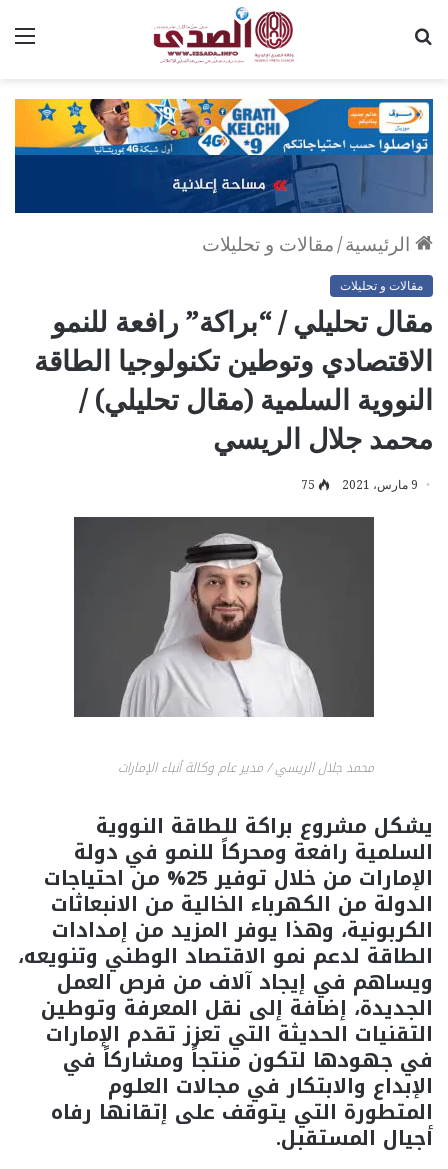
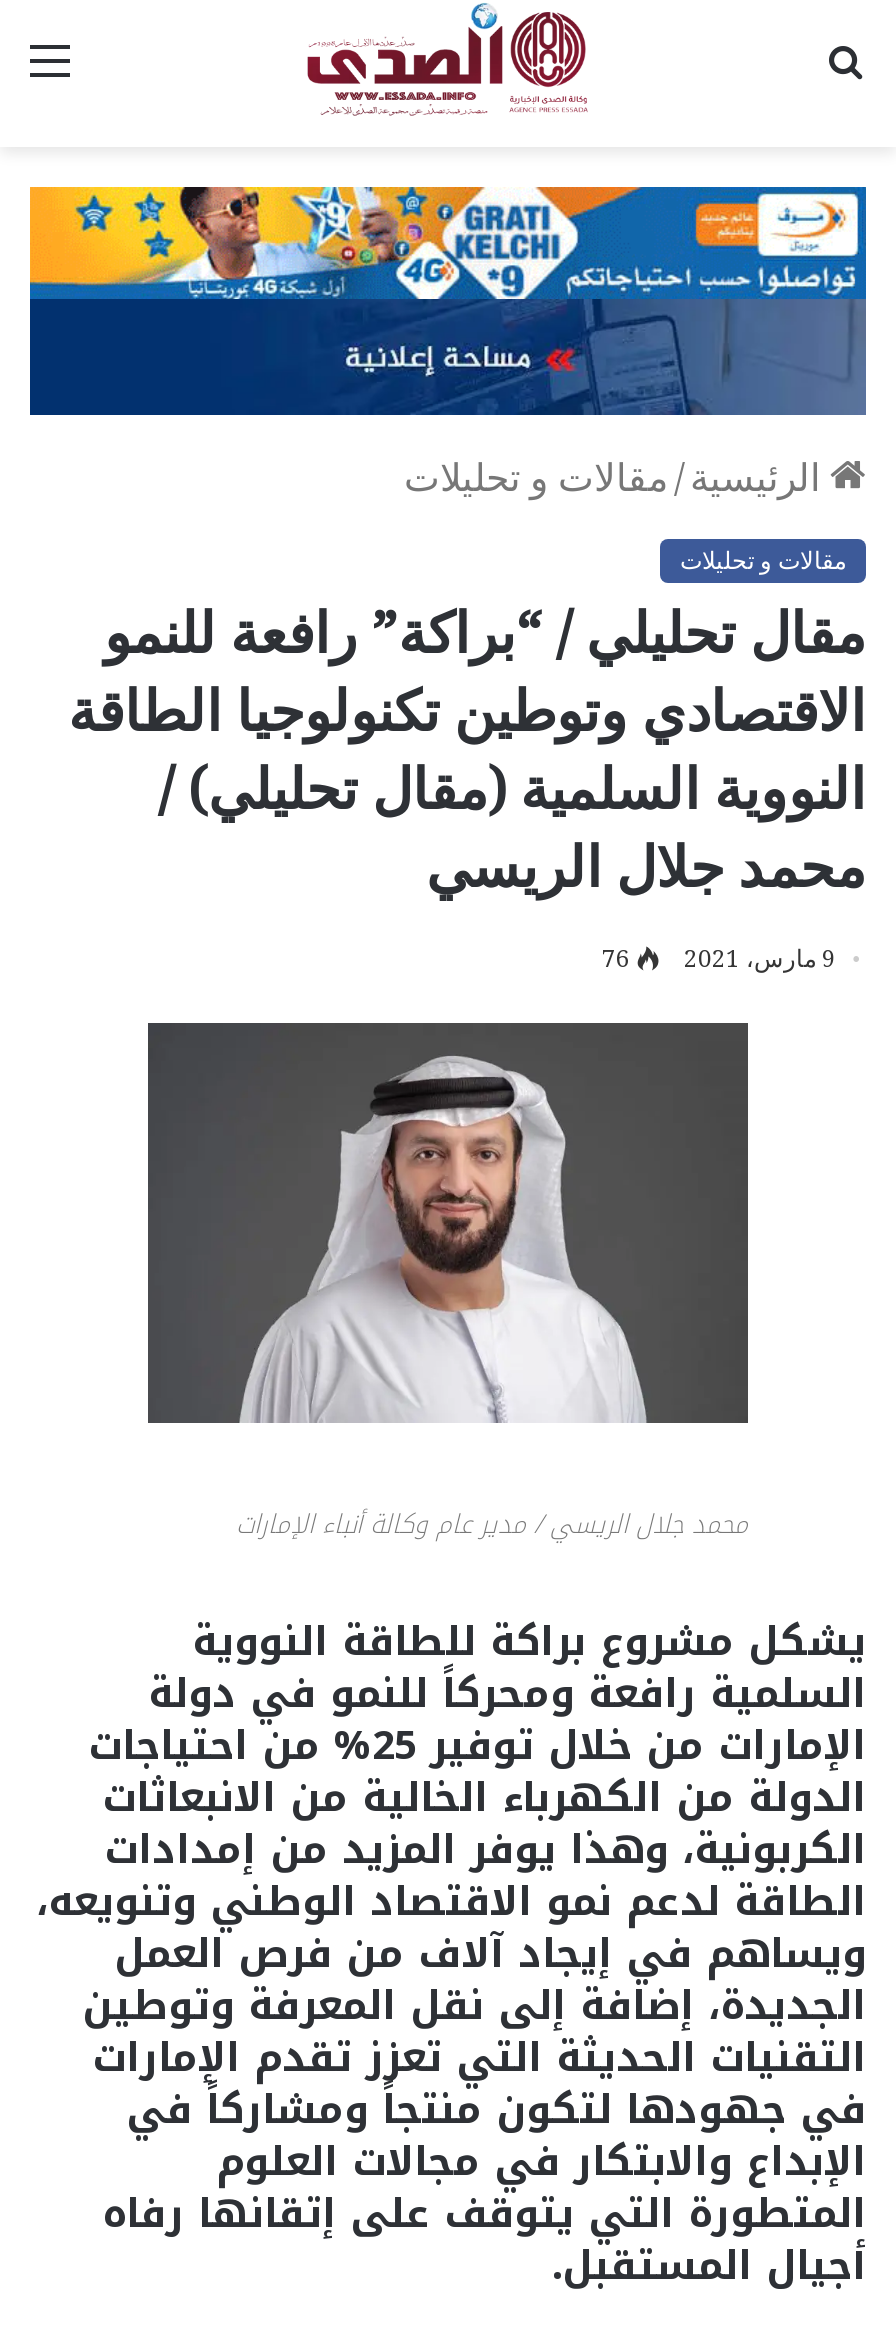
[301,476,315,493] 75 -> [602,942,630,976] 76

